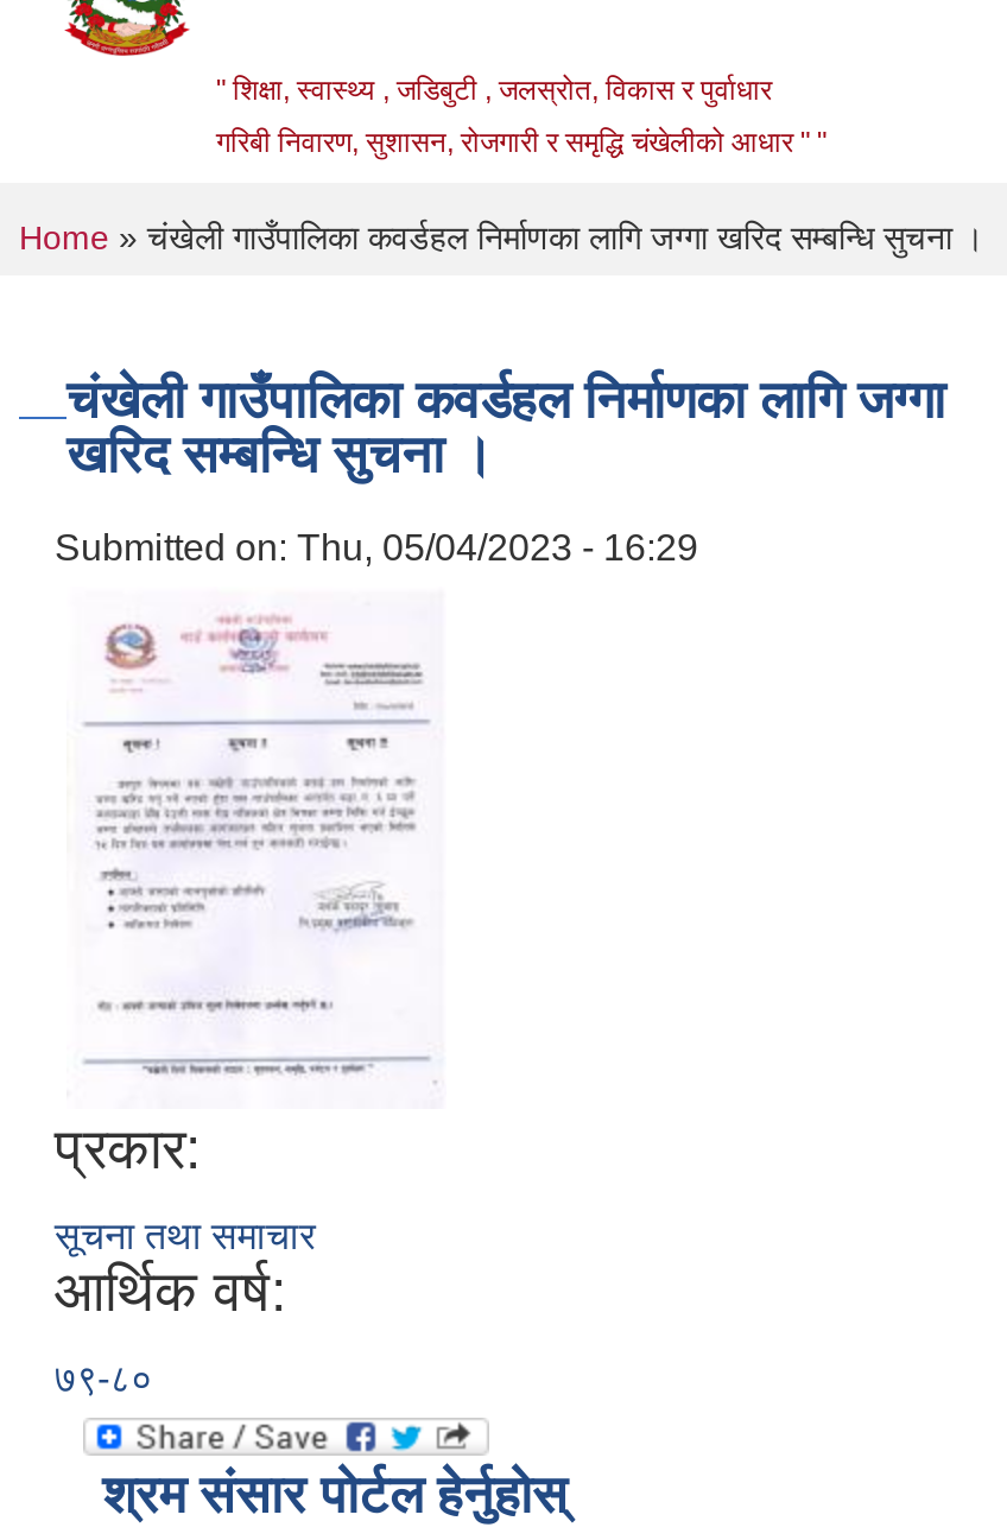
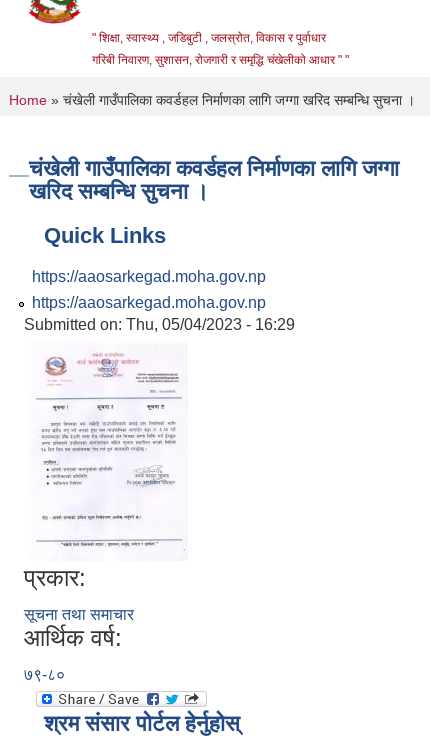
none -> [32,223,266,311] Quick Links | https://aaosarkegad.moha.gov.np | https://aaosarkegad.moha.gov.np

